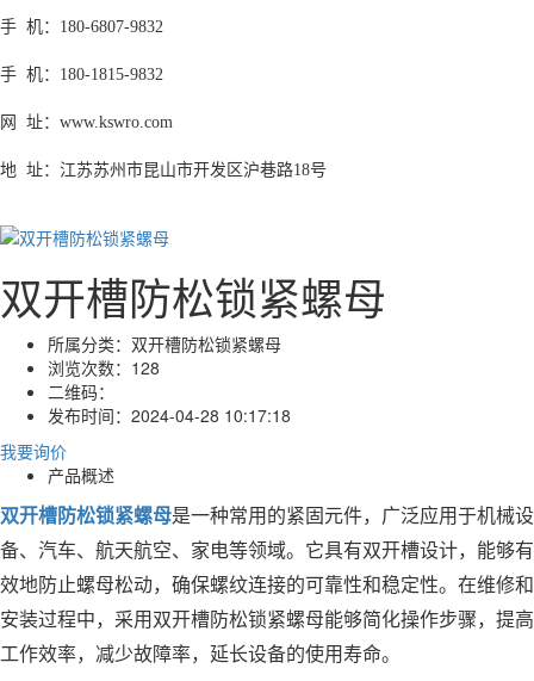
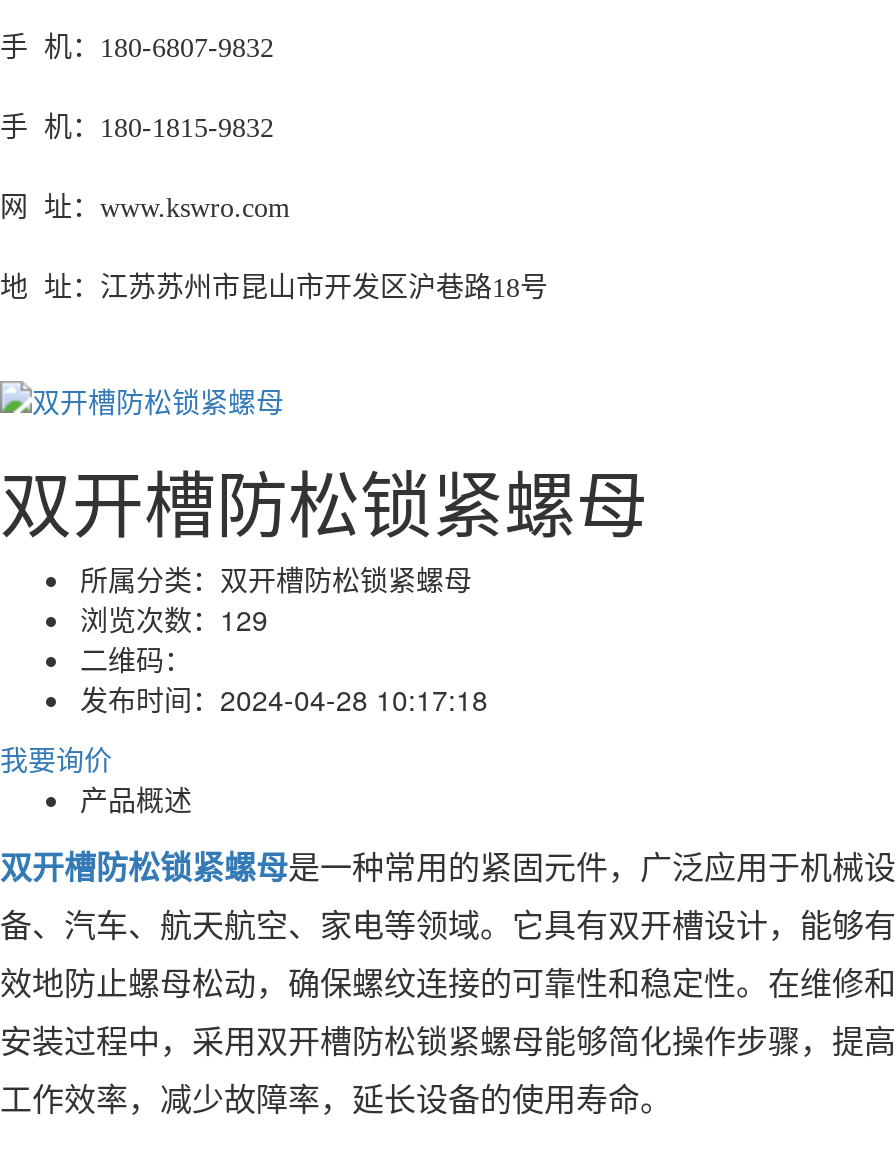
[48,355,160,379] 浏览次数：128 -> [80,599,268,639] 浏览次数：129

